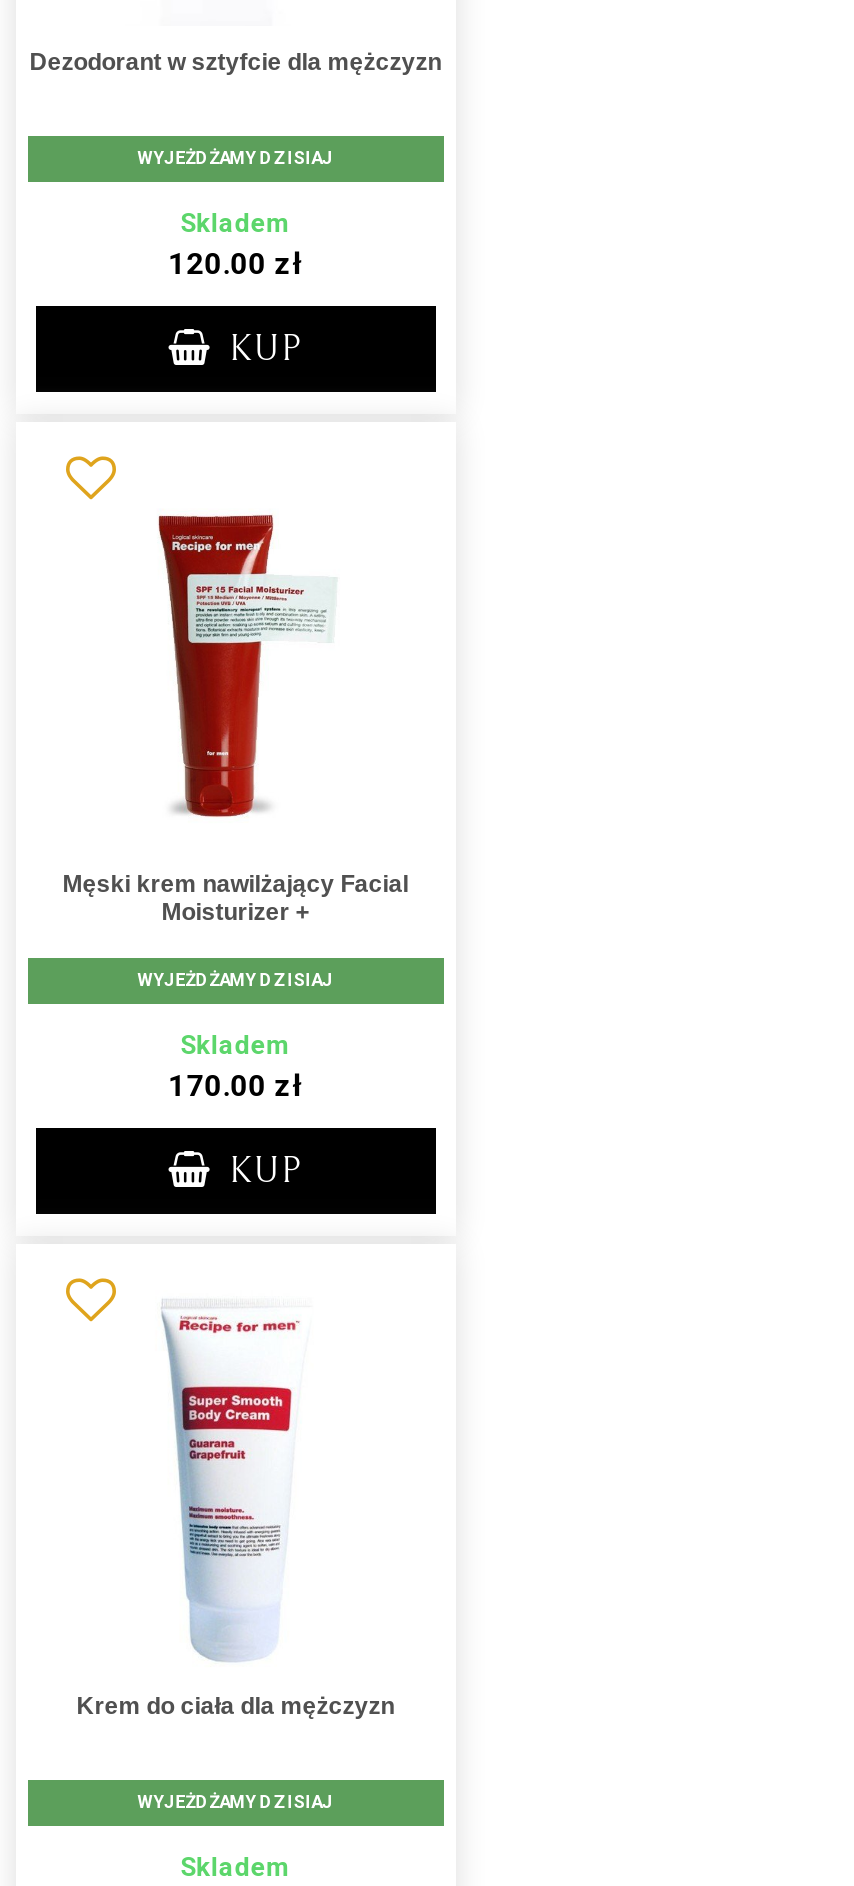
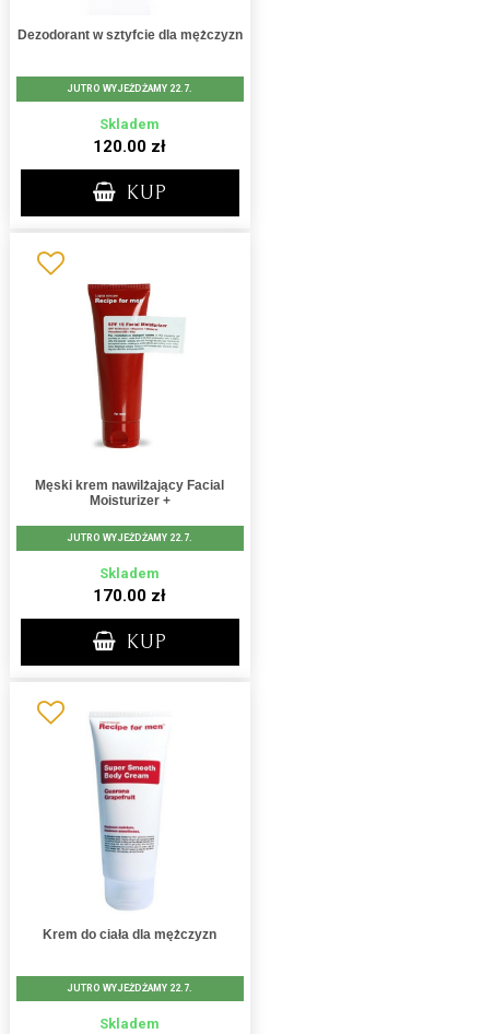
[138,148,334,168] WYJEŻDŻAMY DZISIAJ -> [67,83,193,94] JUTRO WYJEŻDŻAMY 22.7.
[138,969,334,989] WYJEŻDŻAMY DZISIAJ -> [67,532,193,543] JUTRO WYJEŻDŻAMY 22.7.
[138,1791,334,1811] WYJEŻDŻAMY DZISIAJ -> [67,982,193,993] JUTRO WYJEŻDŻAMY 22.7.

